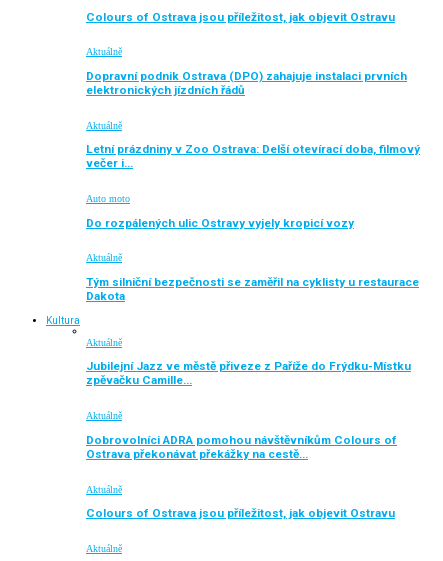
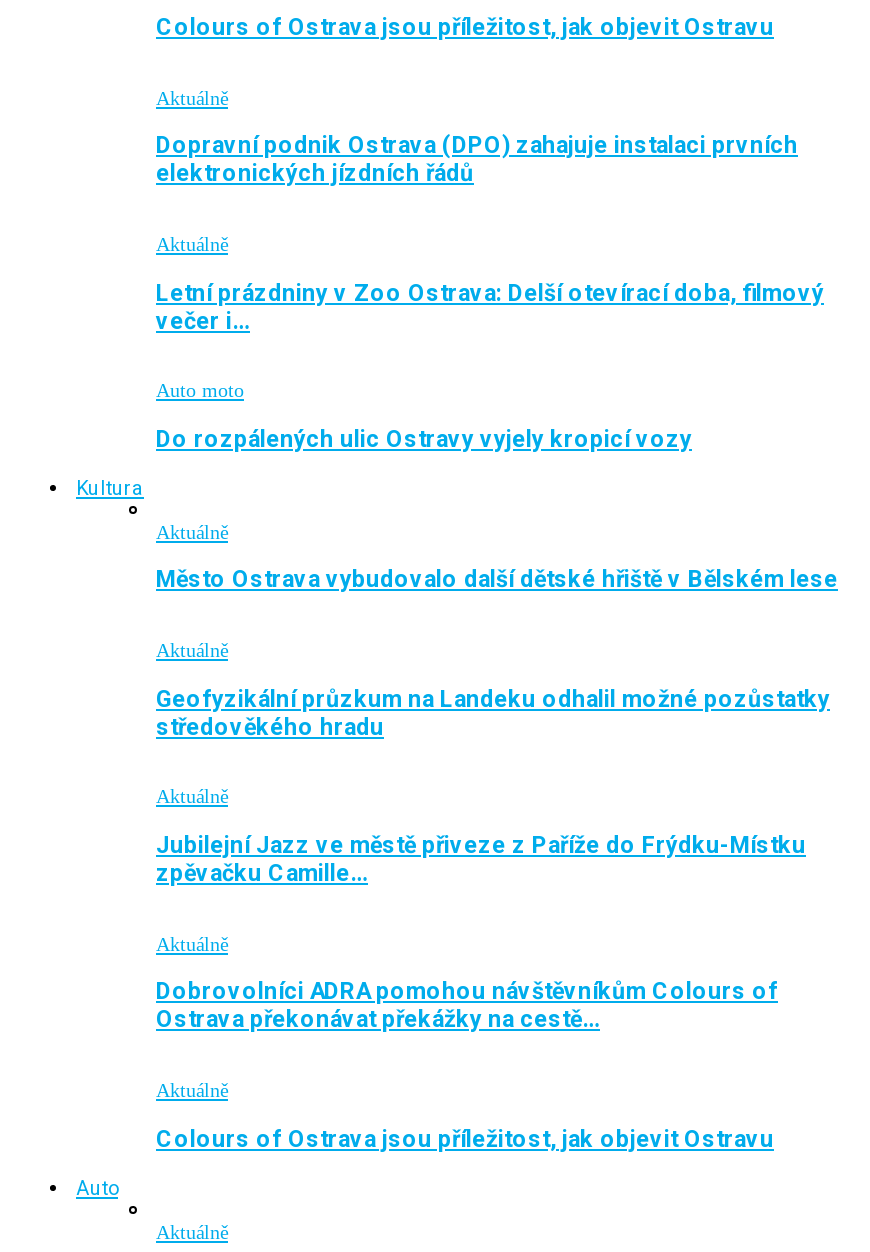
none -> [76,476,144,498] Kultura
[46,275,419,326] Tým silniční bezpečnosti se zaměřil na cyklisty u restaurace | Dakota | Kultura -> [156,565,838,740] Město Ostrava vybudovalo další dětské hřiště v Bělském lese | Aktuálně | Geofyzikální průzkum na Landeku odhalil možné pozůstatky | středověkého hradu
none -> [76,1175,118,1197] Auto

